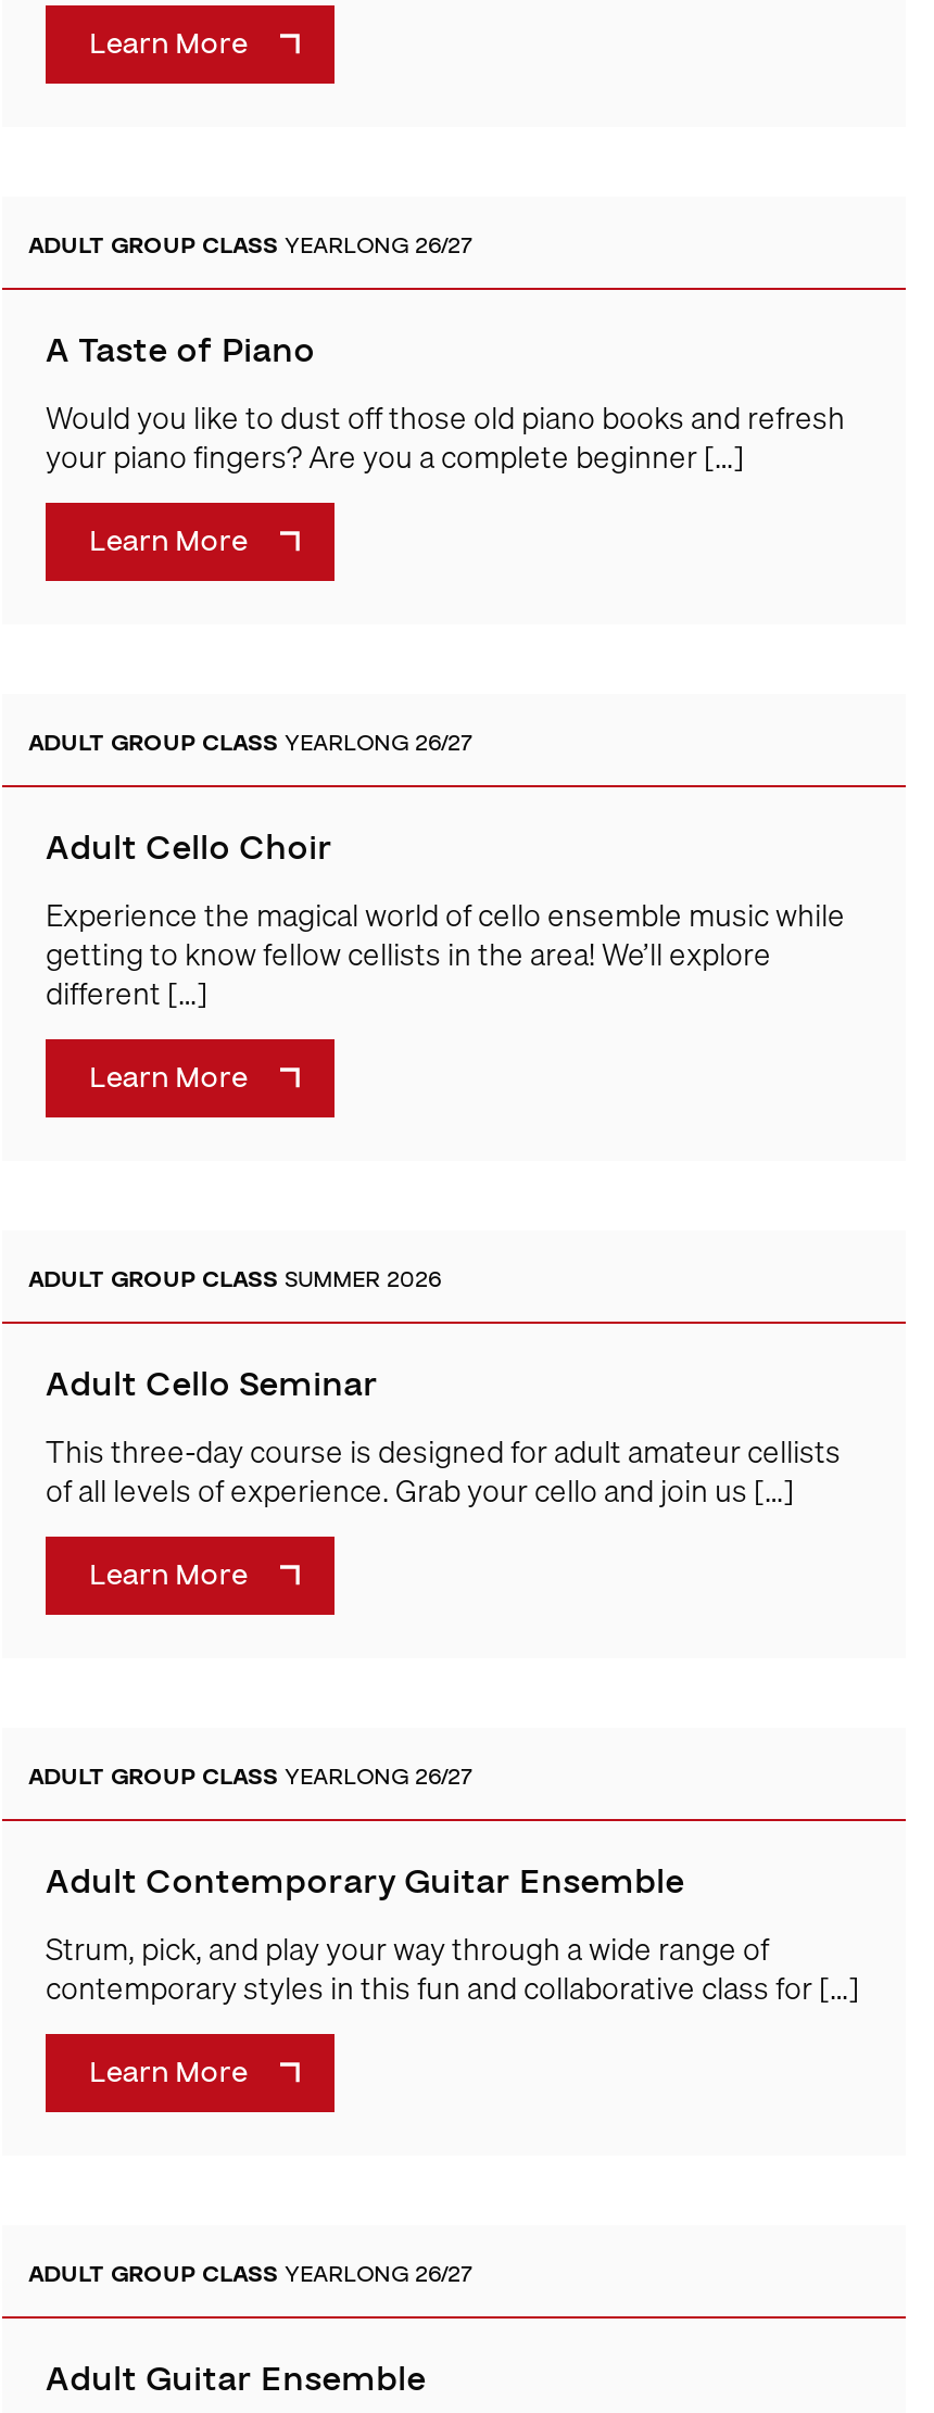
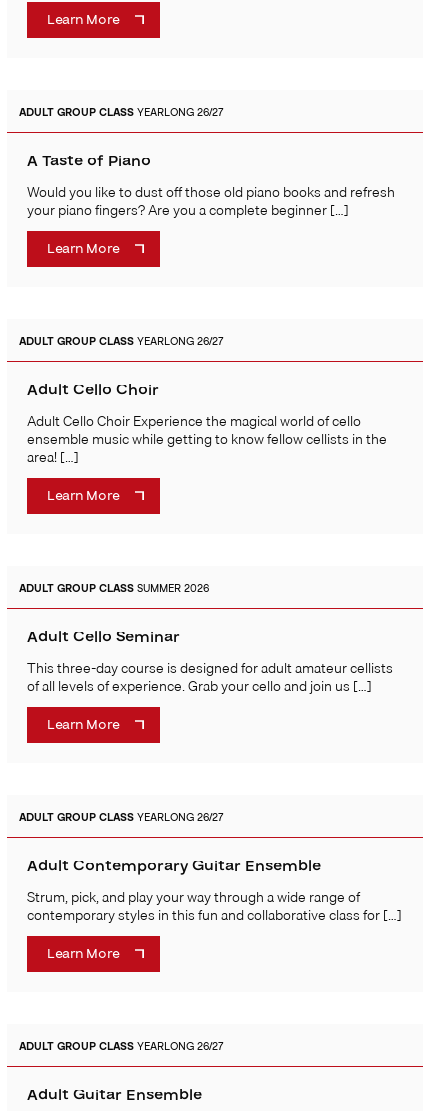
[46,891,845,1017] Experience the magical world of cello ensemble music while | getting to know fellow cellists in the area! We’ll explore | different […] -> [27,410,387,468] Adult Cello Choir Experience the magical world of cello | ensemble music while getting to know fellow cellists in the | area! […]

